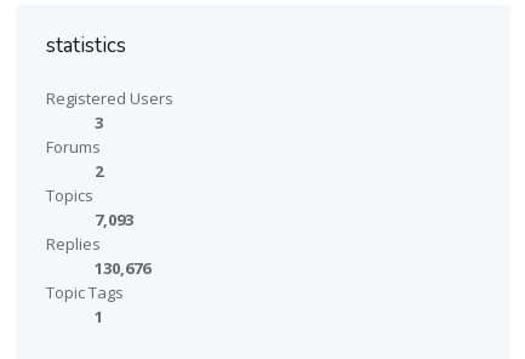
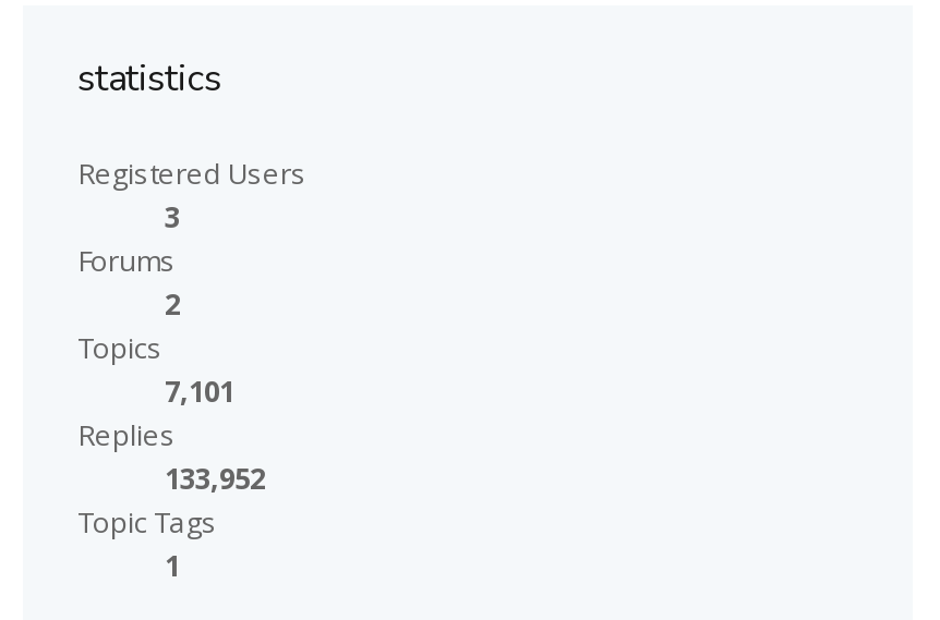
[95,209,133,231] 7,093 -> [165,372,234,411] 7,101
[95,257,150,279] 130,676 -> [165,459,265,498] 133,952

